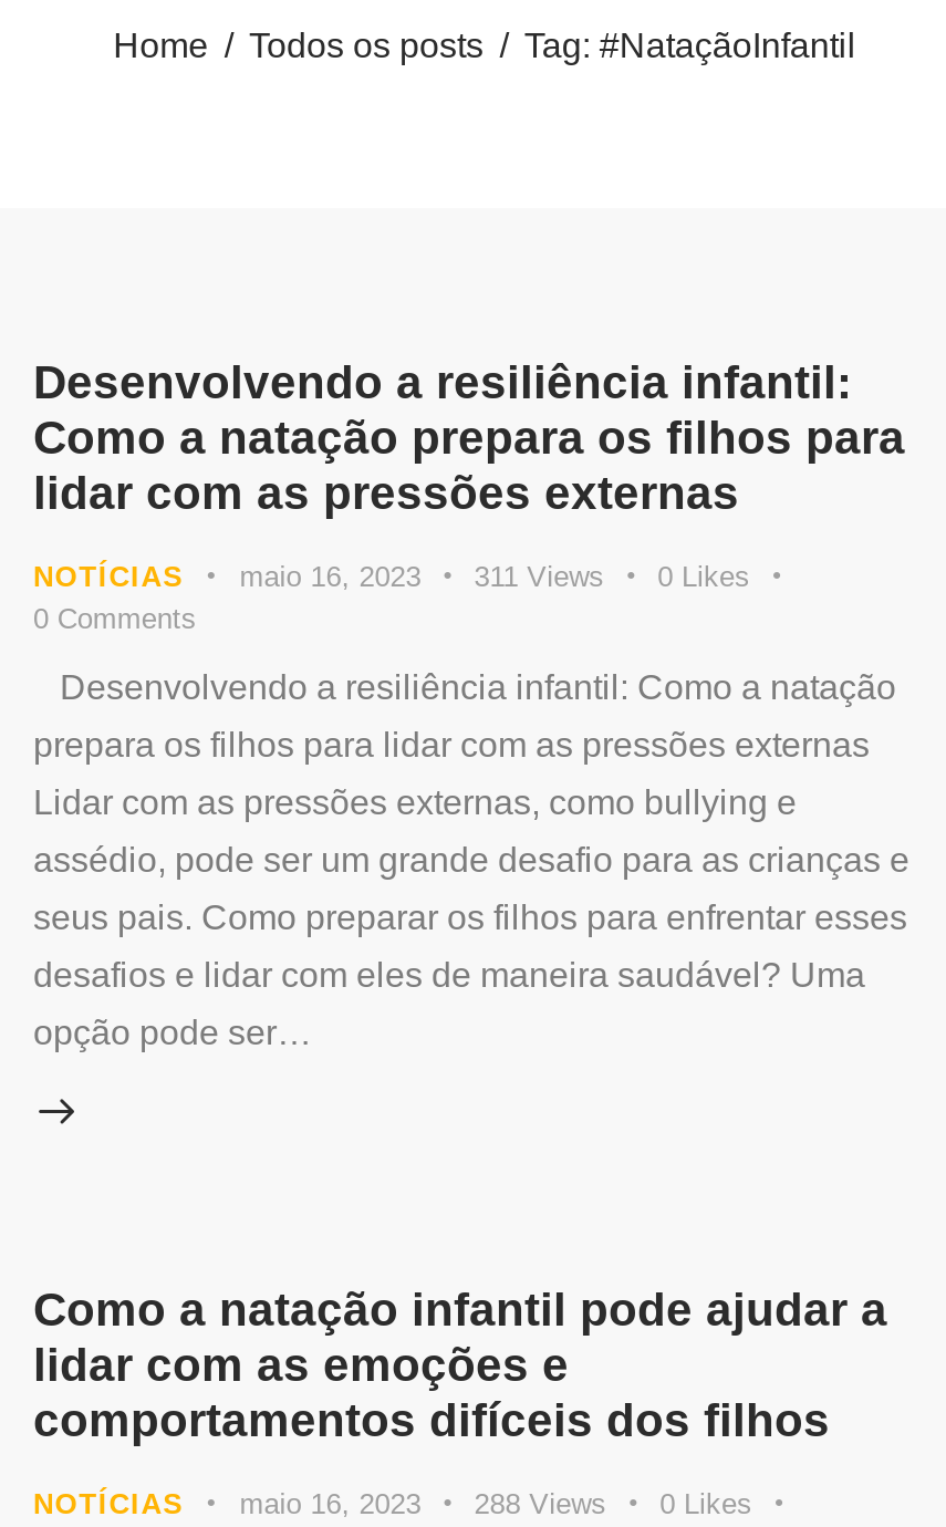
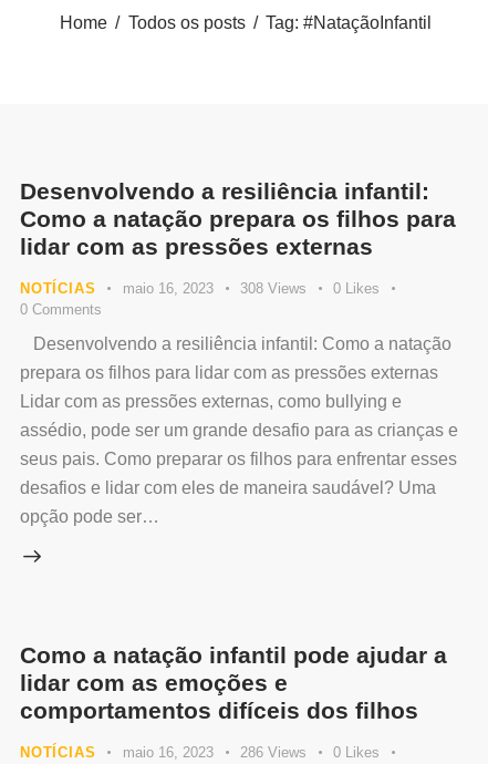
[33,559,750,592] NOTÍCIAS maio 16, 2023 311 Views 0 Likes -> [20,280,380,296] NOTÍCIAS maio 16, 2023 308 Views 0 Likes
[33,1488,752,1521] NOTÍCIAS maio 16, 2023 288 Views 0 Likes -> [20,744,380,761] NOTÍCIAS maio 16, 2023 286 Views 0 Likes

